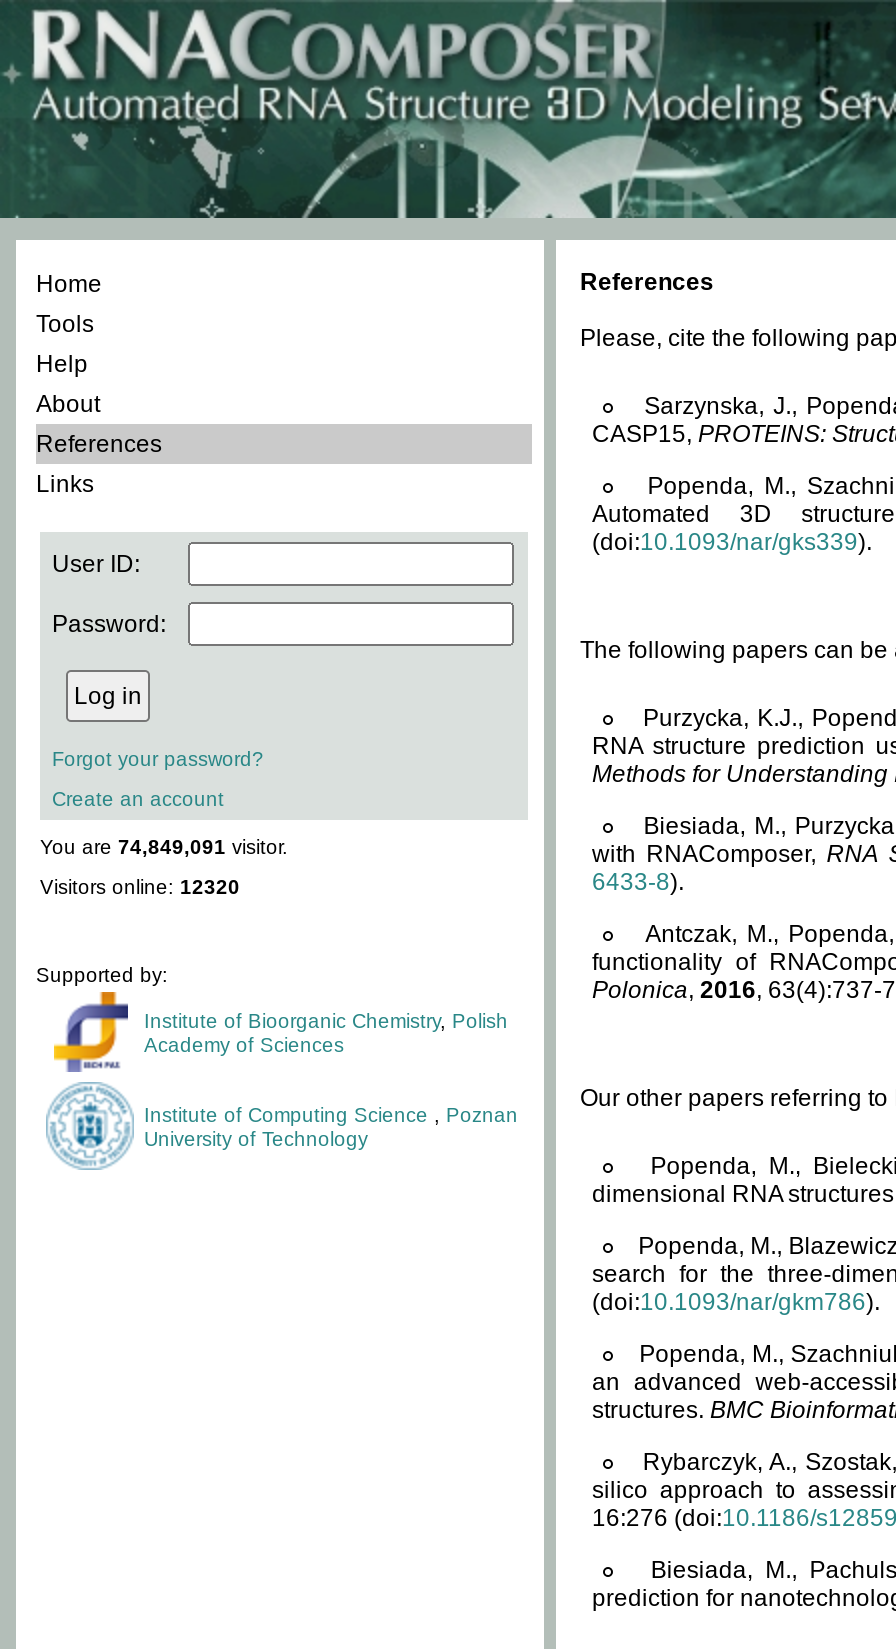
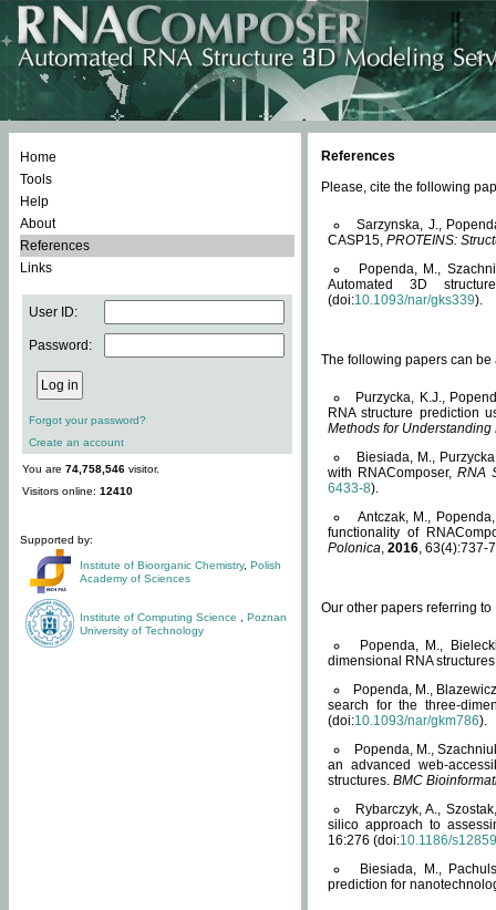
[40,836,288,858] You are 74,849,091 visitor. -> [22,463,159,475] You are 74,758,546 visitor.
[40,876,240,898] Visitors online: 12320 -> [22,485,133,497] Visitors online: 12410

